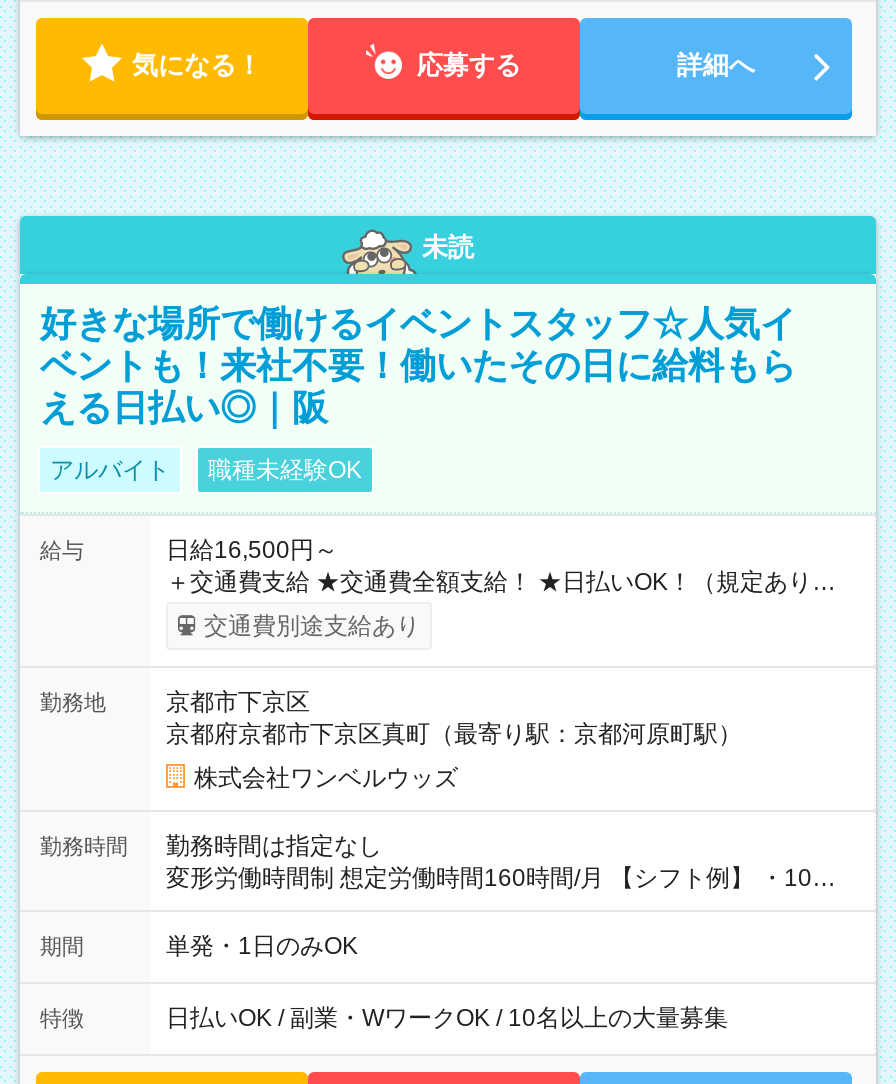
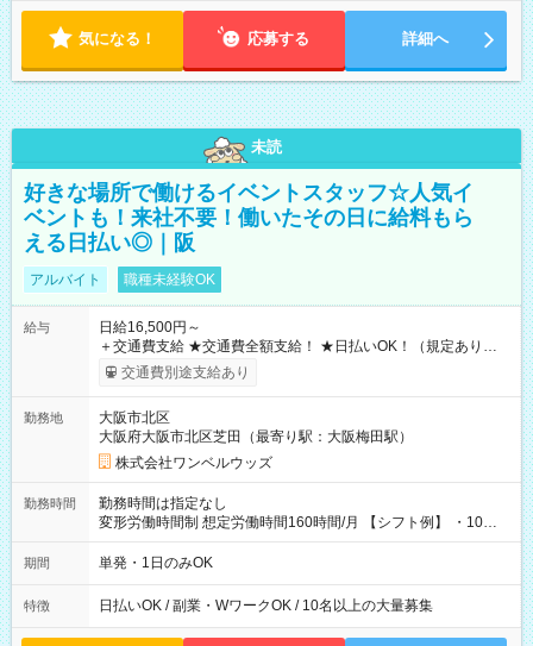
[166,688,742,748] 京都市下京区 | 京都府京都市下京区真町（最寄り駅：京都河原町駅） -> [99,409,413,445] 大阪市北区 | 大阪府大阪市北区芝田（最寄り駅：大阪梅田駅）

